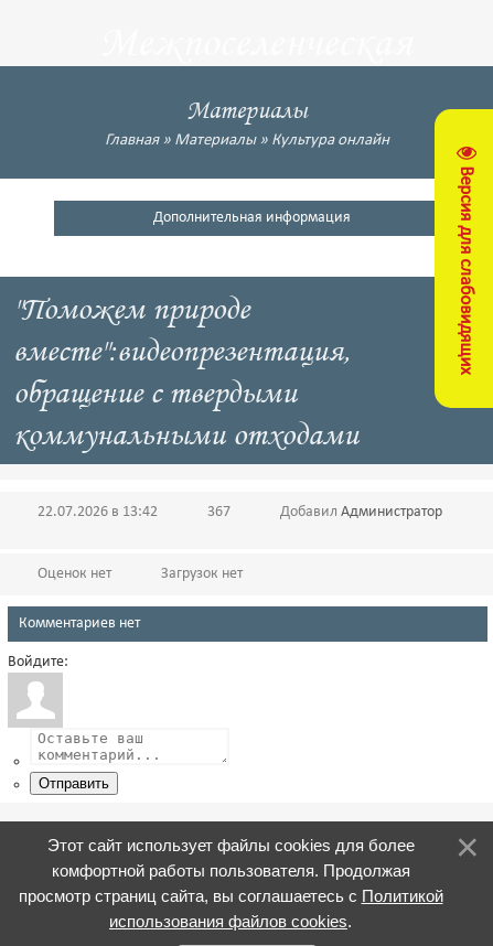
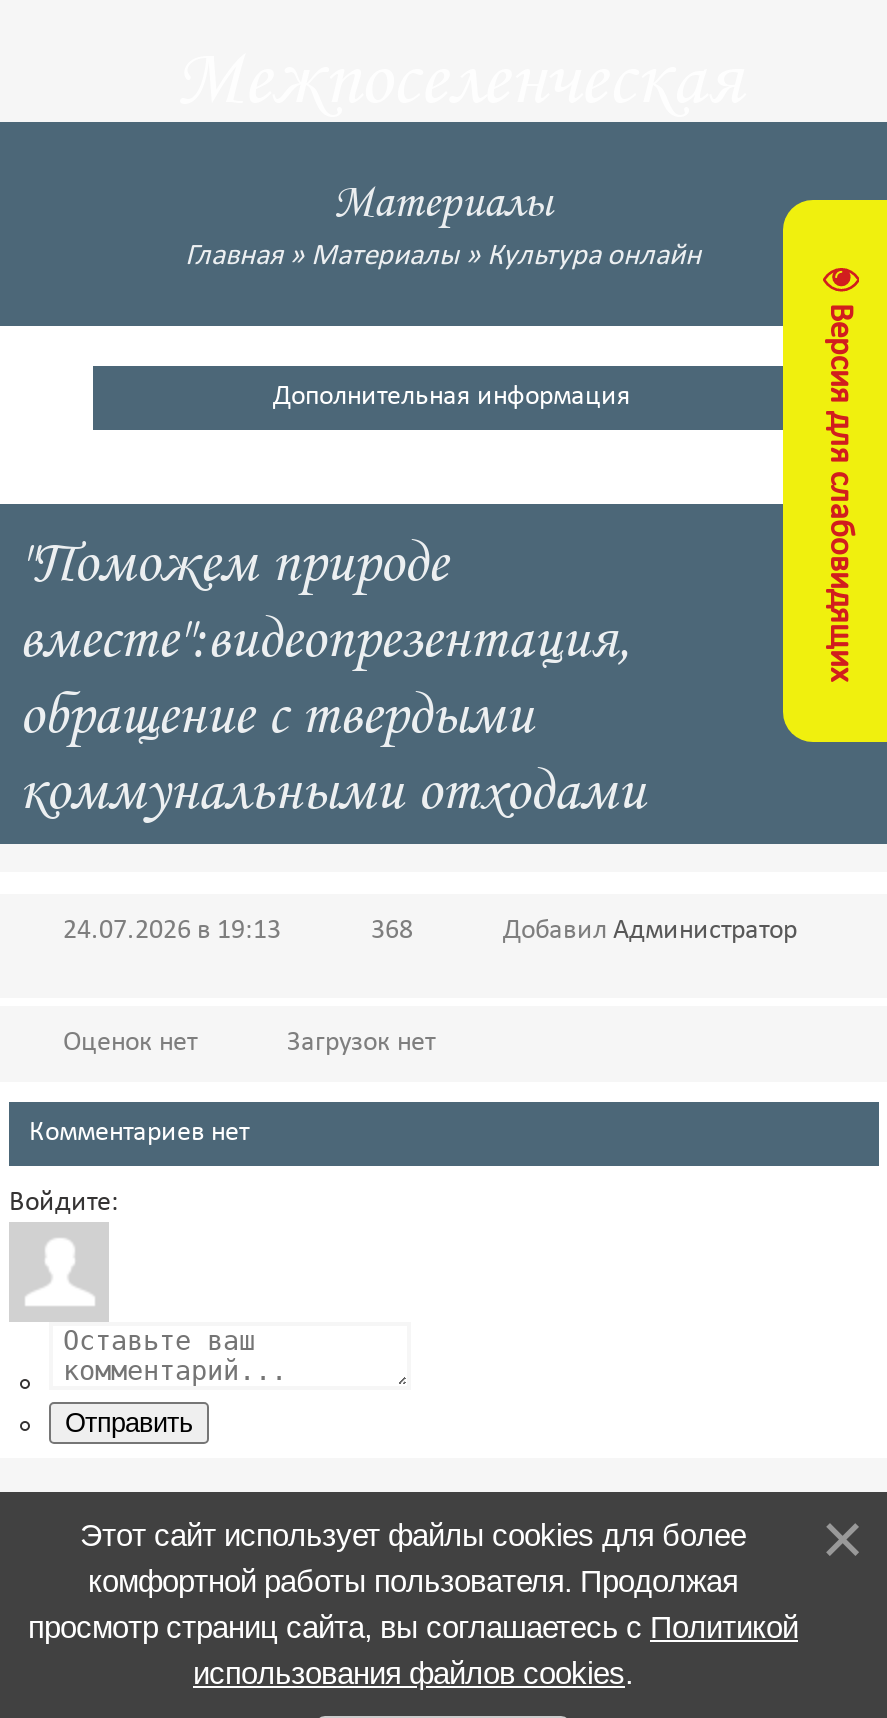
[37,504,158,520] 22.07.2026 в 13:42 -> [63,916,281,946] 24.07.2026 в 19:13
[207,504,231,520] 367 -> [371,916,413,946] 368

